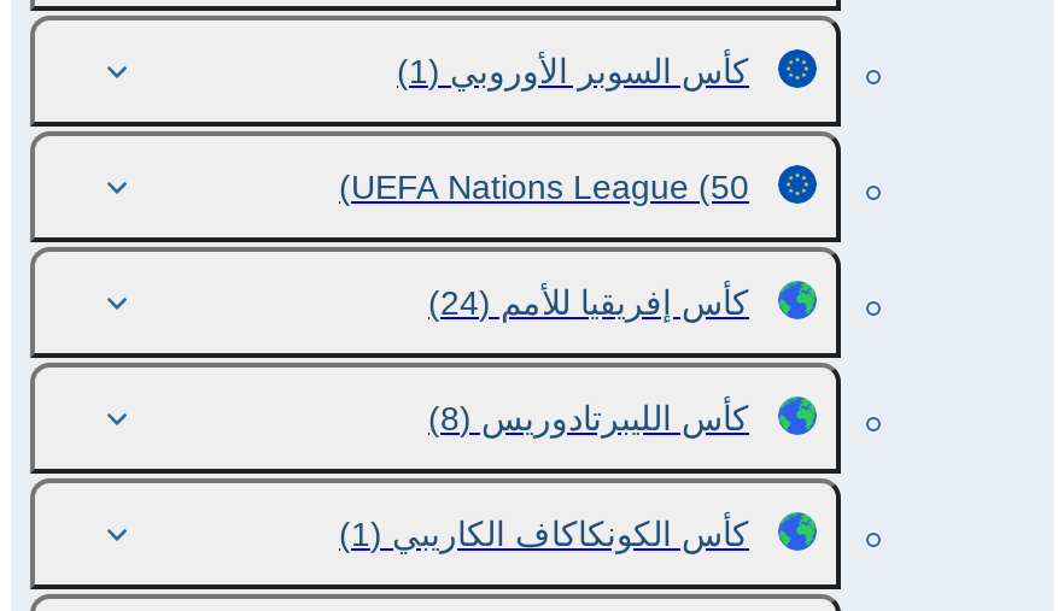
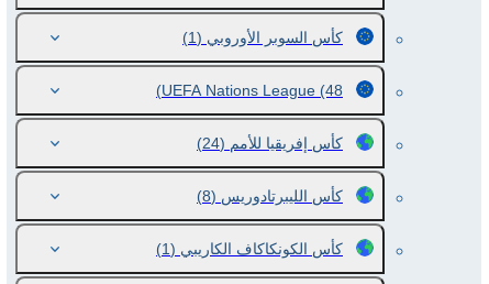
[351,168,749,206] UEFA Nations League (50) -> [162,81,343,99] UEFA Nations League (48)

